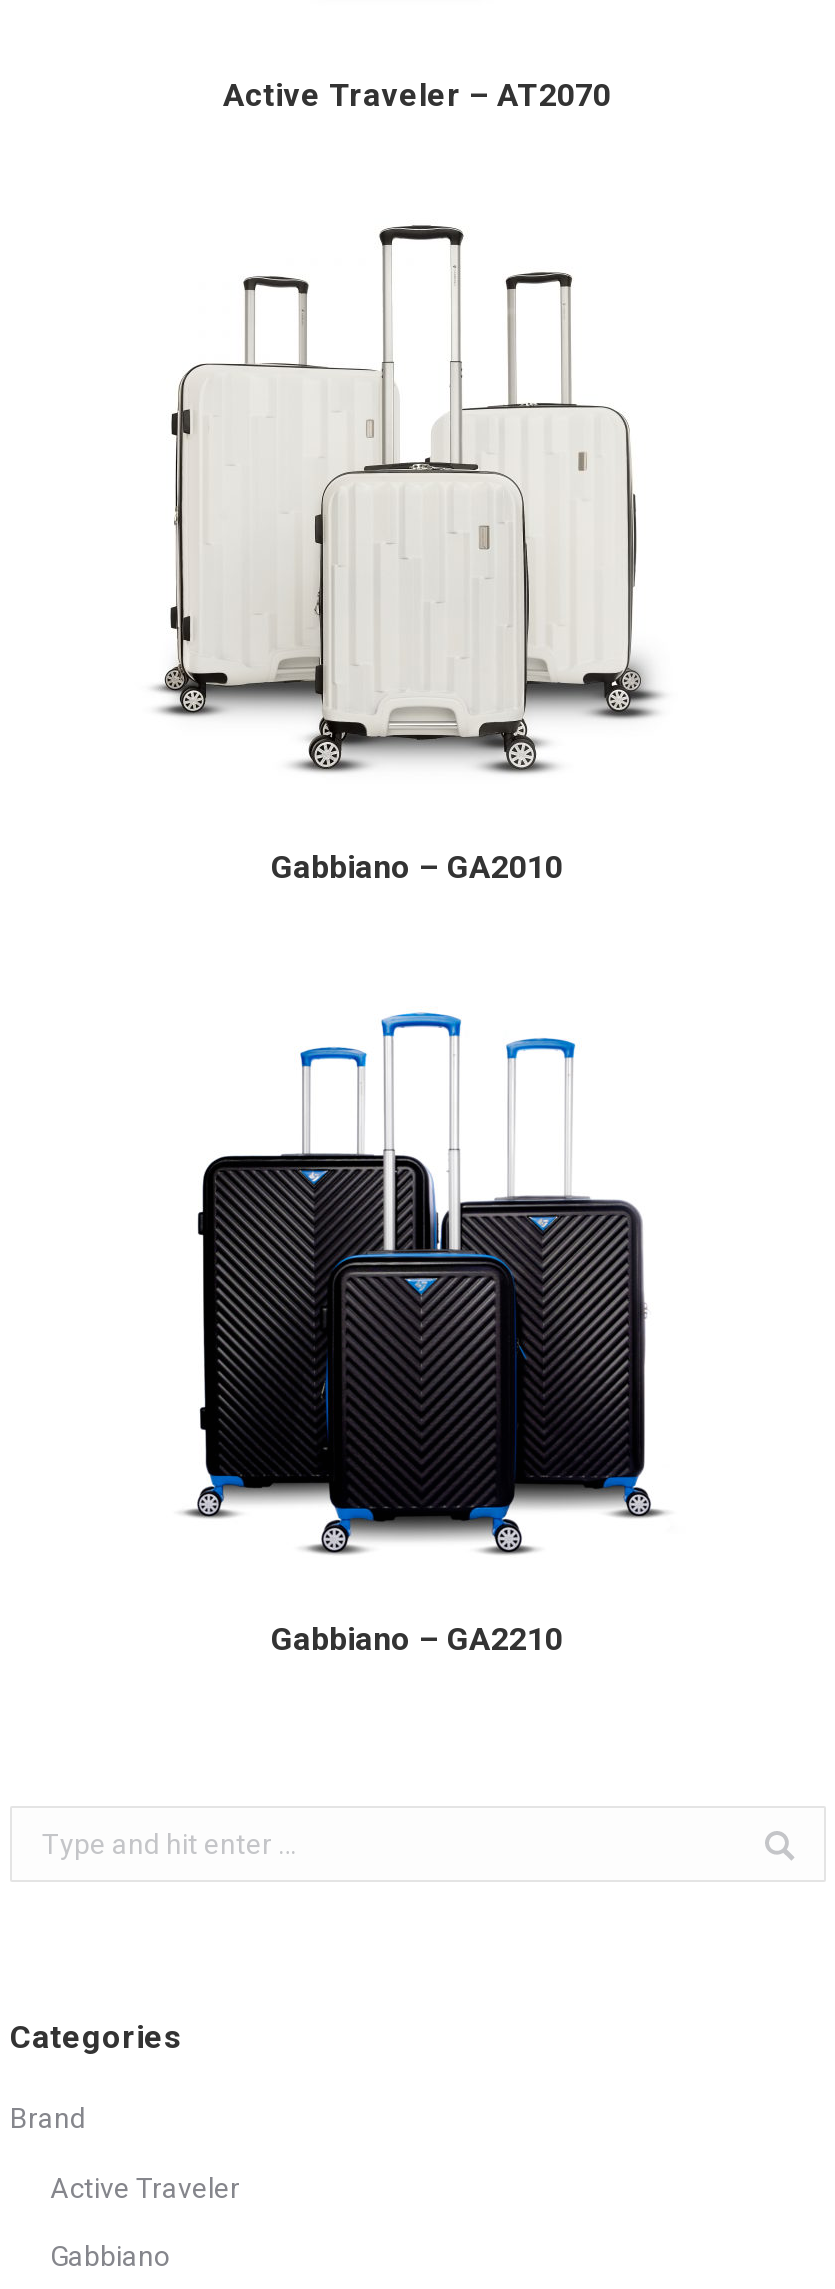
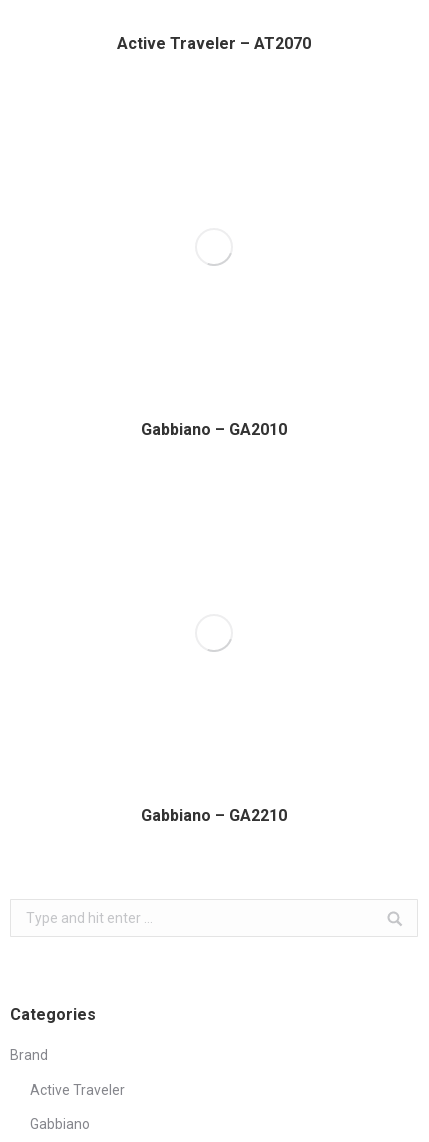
[156,224,662,774] [image] -> none
[184,1010,664,1556] [image] -> none

